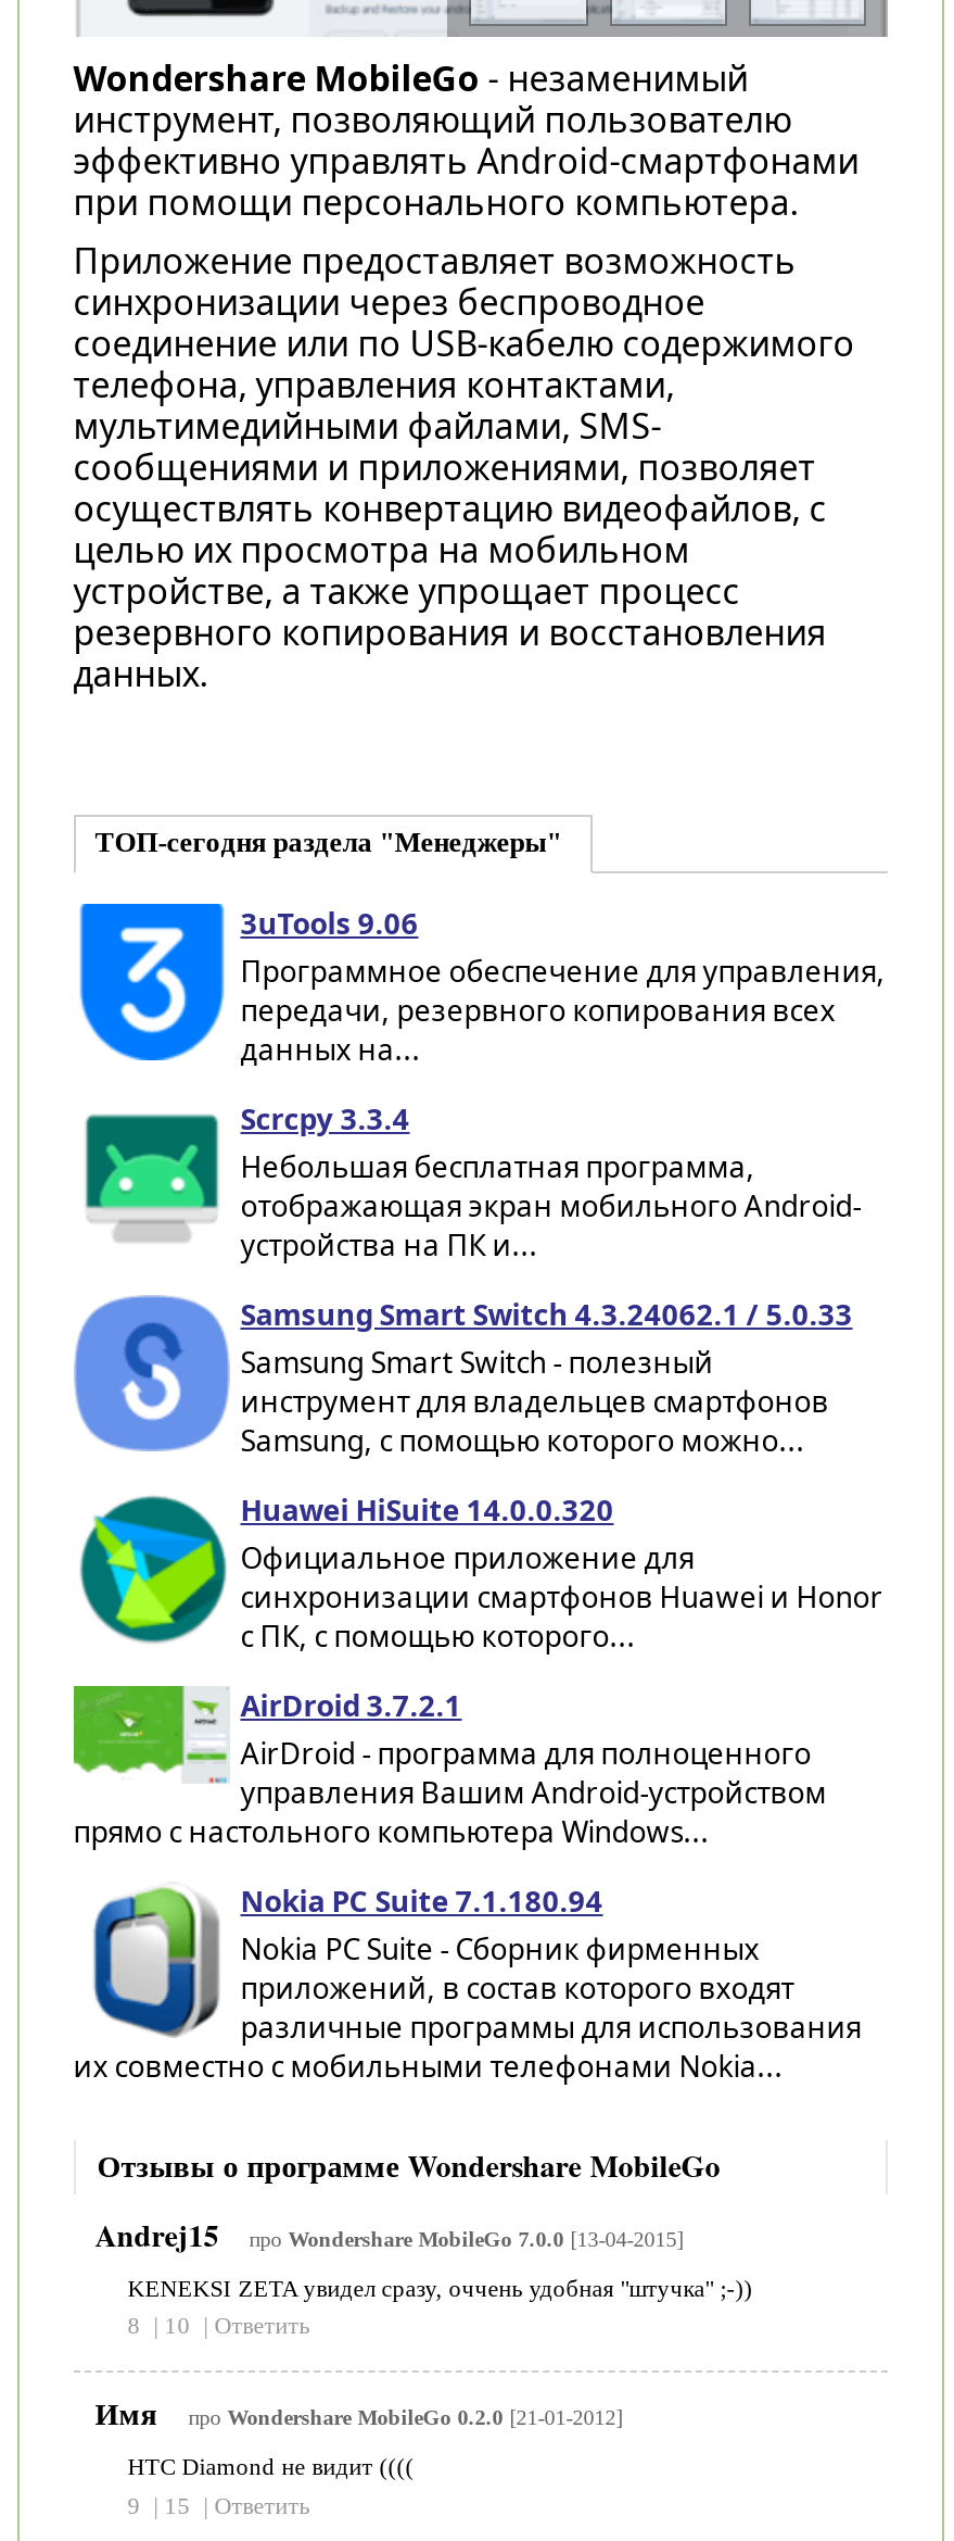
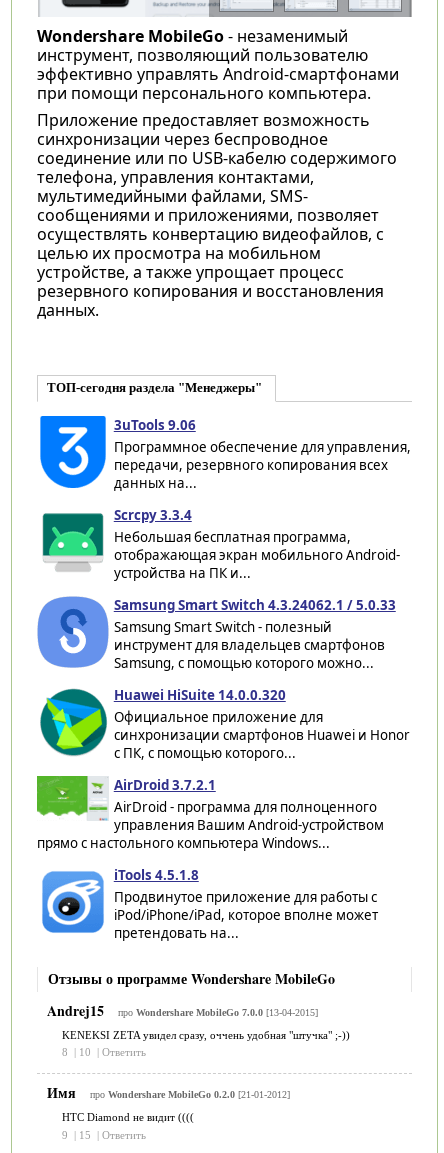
[73,1881,861,2085] [image] | Nokia PC Suite 7.1.180.94 | Nokia PC Suite - Сборник фирменных | приложений, в состав которого входят | различные программы для использования | их совместно с мобильными телефонами Nokia... -> [41,866,378,942] [image] | iTools 4.5.1.8 | Продвинутое приложение для работы с | iPod/iPhone/iPad, которое вполне может | претендовать на...

